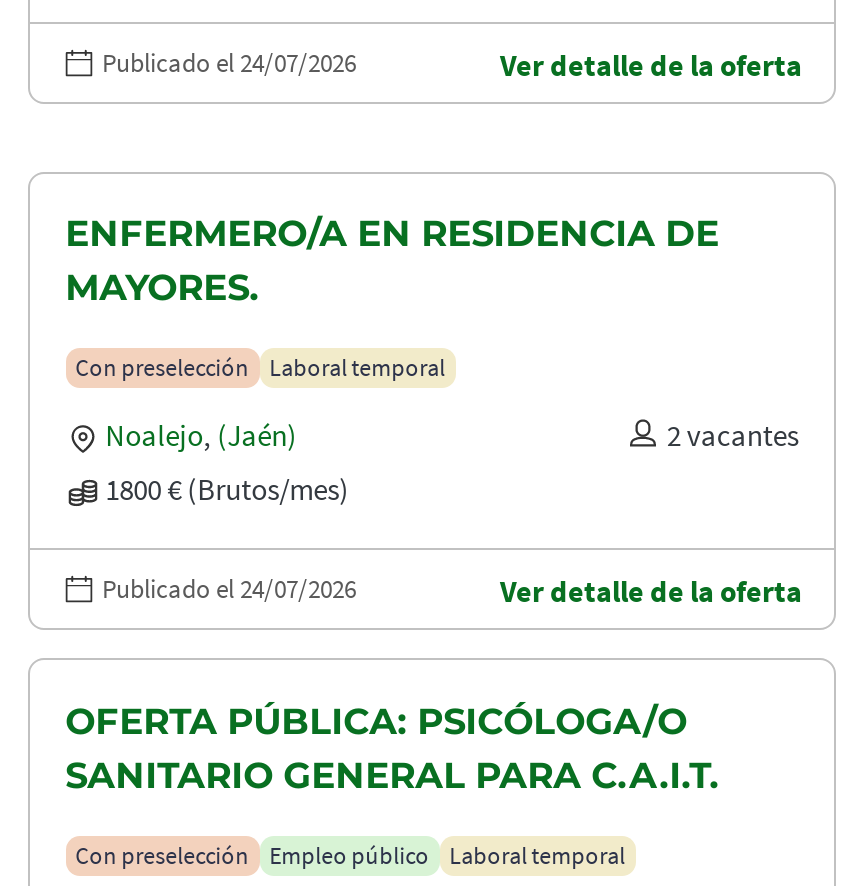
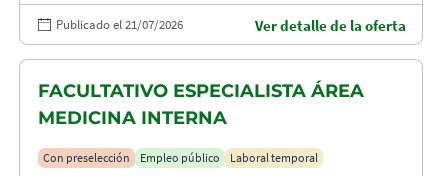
[102,46,356,80] Publicado el 24/07/2026 -> [56,16,183,33] Publicado el 21/07/2026
[65,212,802,798] ENFERMERO/A EN RESIDENCIA DE | MAYORES. | Con preselección | Laboral temporal | Noalejo, (Jaén) | 2 vacantes | 1800 € (Brutos/mes) | Publicado el 24/07/2026 | Ver detalle de la oferta | OFERTA PÚBLICA: PSICÓLOGA/O | SANITARIO GENERAL PARA C.A.I.T. -> [38,80,364,129] FACULTATIVO ESPECIALISTA ÁREA | MEDICINA INTERNA

